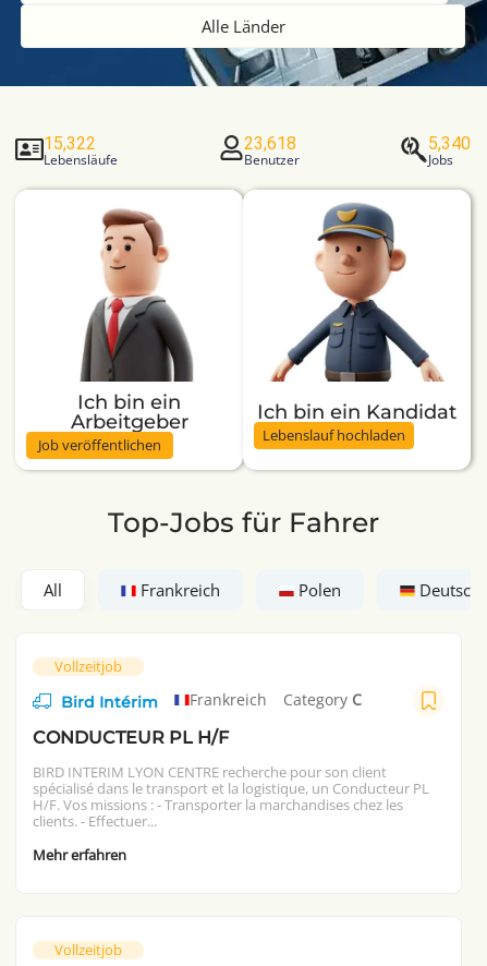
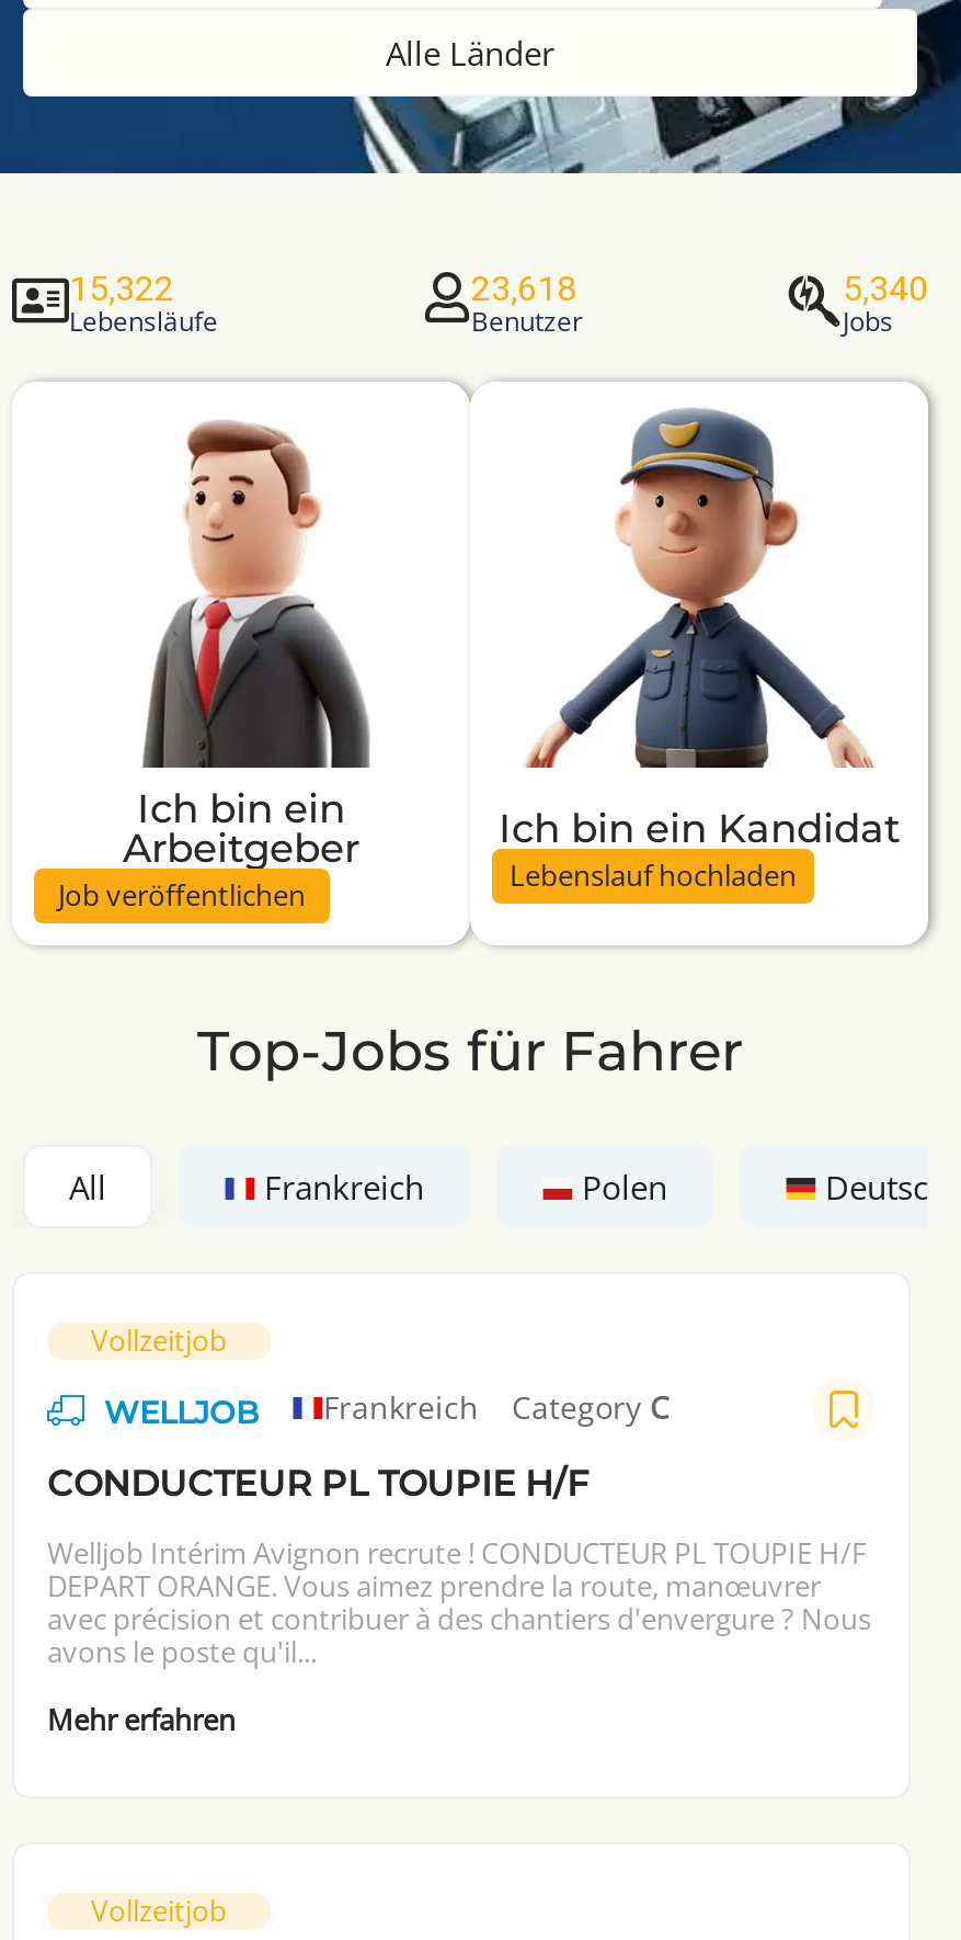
[57,692,158,712] Bird Intérim -> [95,1392,260,1432] WELLJOB
[33,727,229,748] CONDUCTEUR PL H/F -> [47,1462,588,1504] CONDUCTEUR PL TOUPIE H/F
[33,762,429,830] BIRD INTERIM LYON CENTRE recherche pour son client | spécialisé dans le transport et la logistique, un Conducteur PL | H/F. Vos missions : - Transporter la marchandises chez les | clients. - Effectuer... -> [47,1532,871,1671] Welljob Intérim Avignon recrute ! CONDUCTEUR PL TOUPIE H/F | DEPART ORANGE. Vous aimez prendre la route, manœuvrer | avec précision et contribuer à des chantiers d'envergure ? Nous | avons le poste qu'il...

